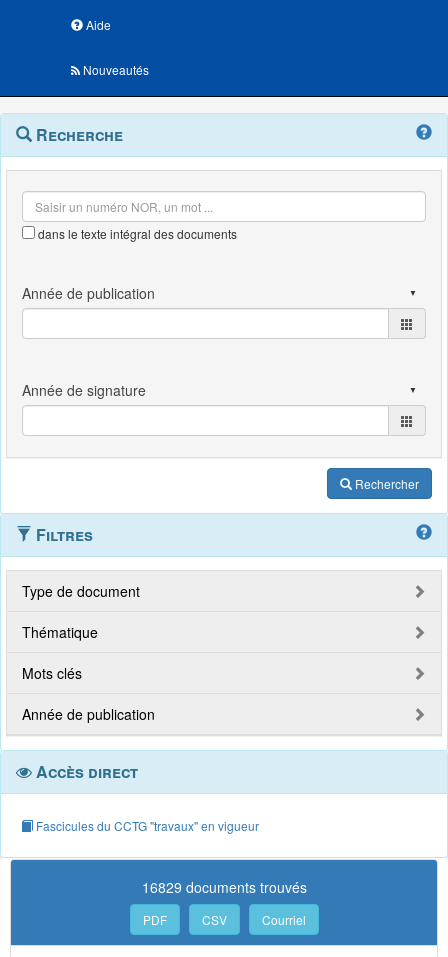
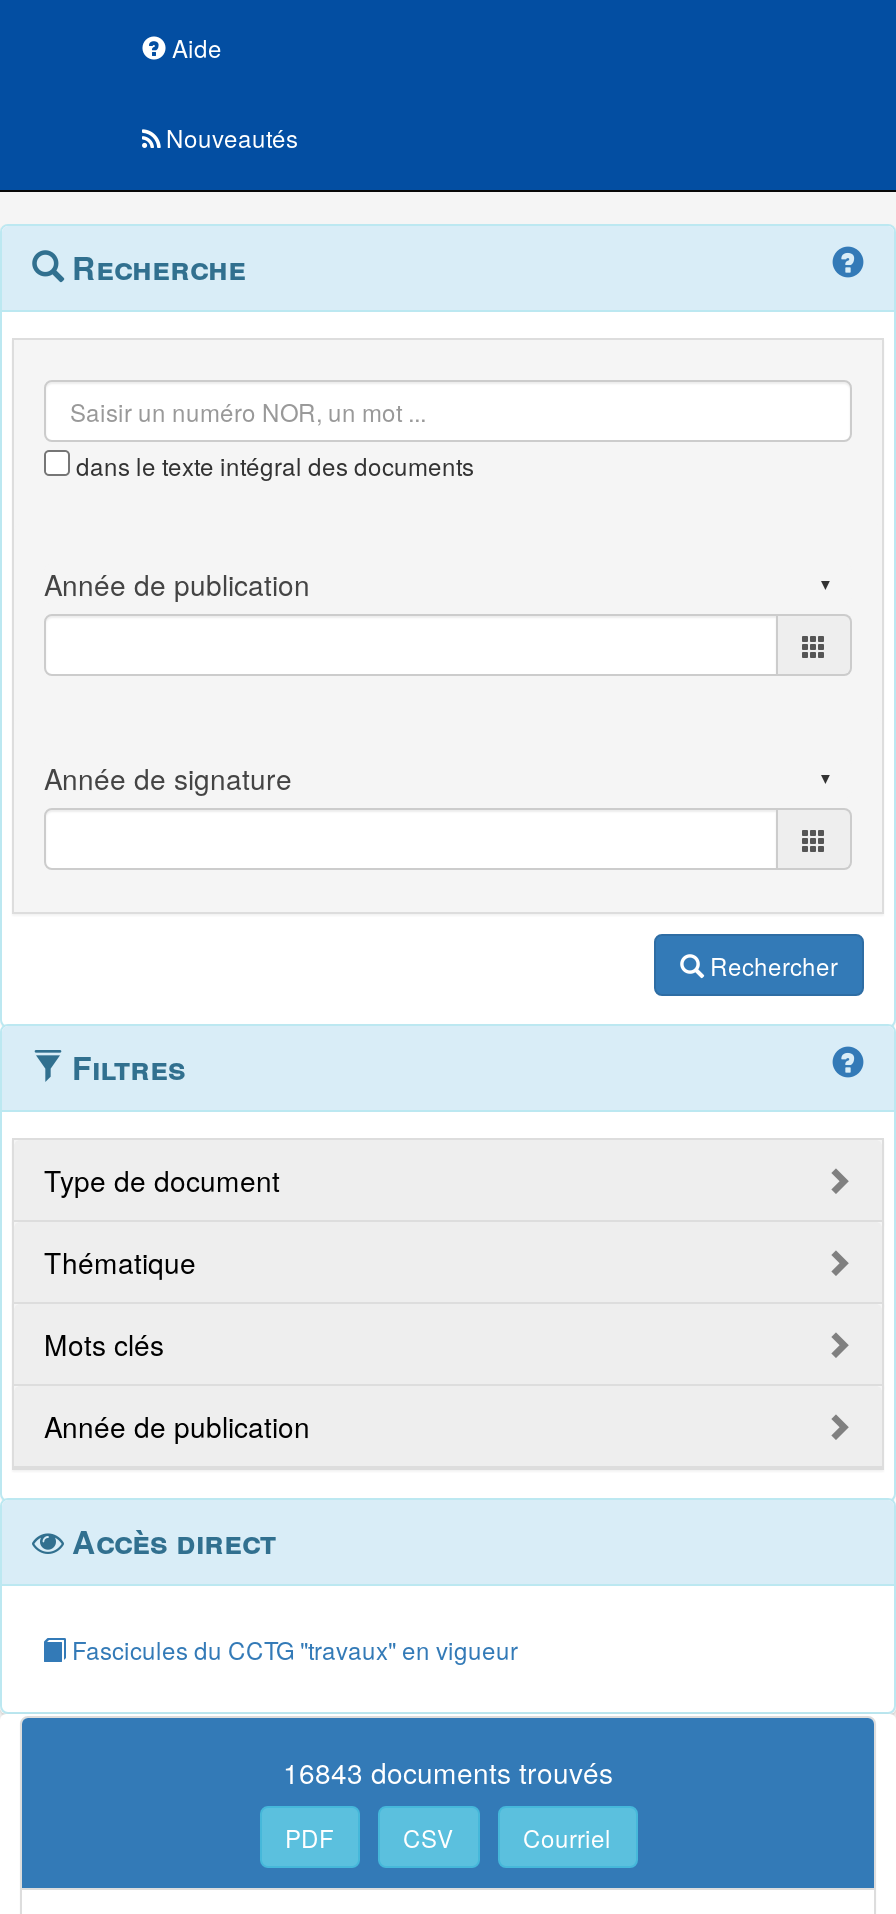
[141,877,306,897] 16829 documents trouvés -> [283,1752,613,1792] 16843 documents trouvés

